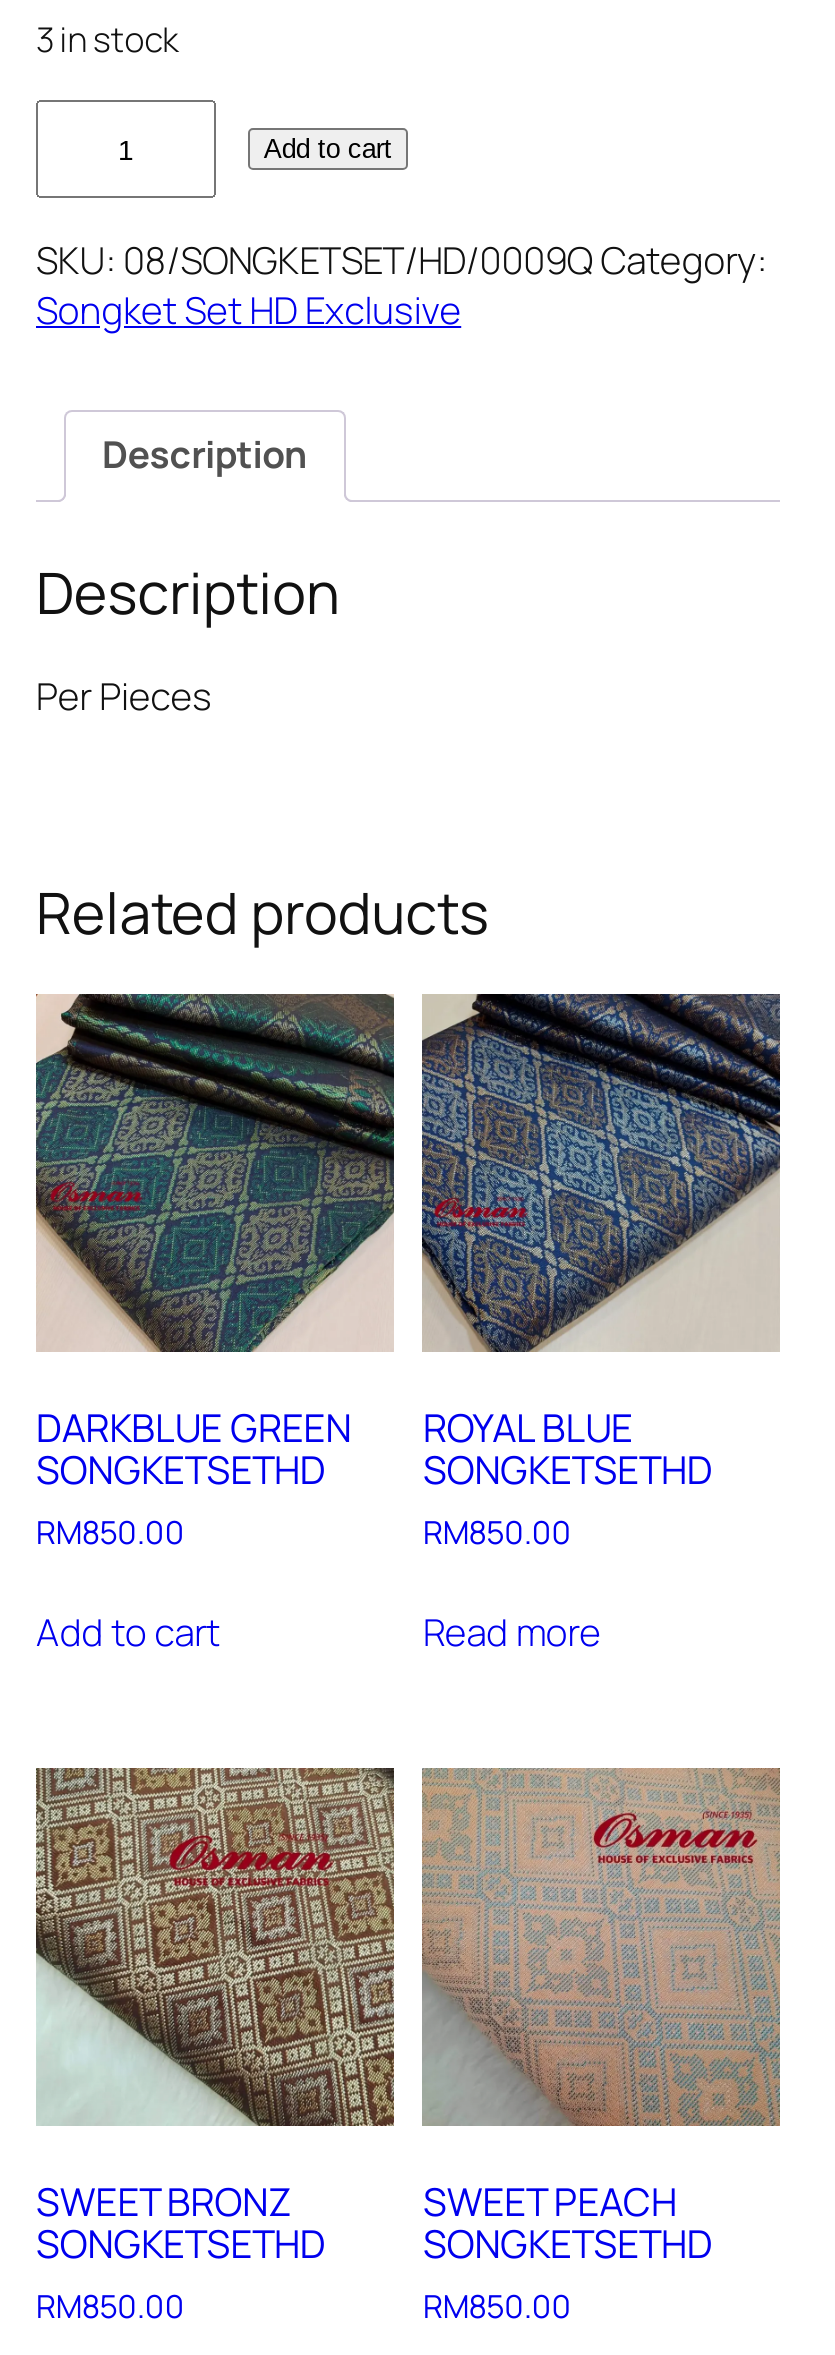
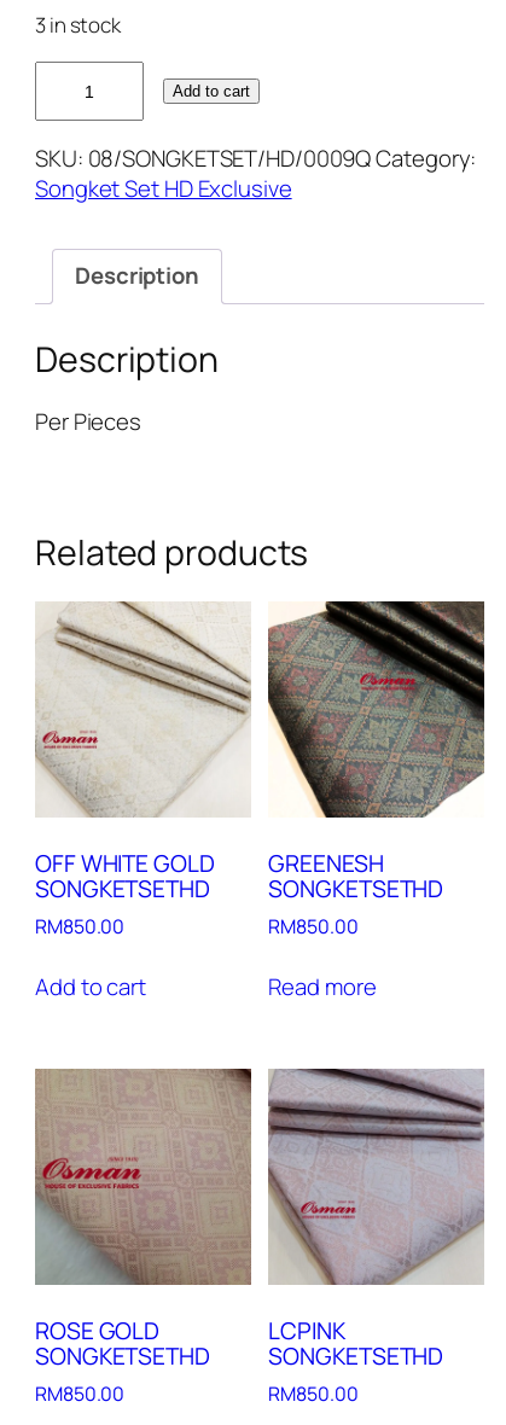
[34,992,396,1453] [image] | DARKBLUE GREEN -> [35,600,251,879] [image] | OFF WHITE GOLD
[420,992,782,1453] [image] | ROYAL BLUE -> [267,600,485,879] [image] | GREENESH
[36,1768,394,2227] [image] | SWEET BRONZ -> [34,1069,251,1346] [image] | ROSE GOLD
[422,1768,780,2227] [image] | SWEET PEACH -> [268,1068,484,1346] [image] | LCPINK

